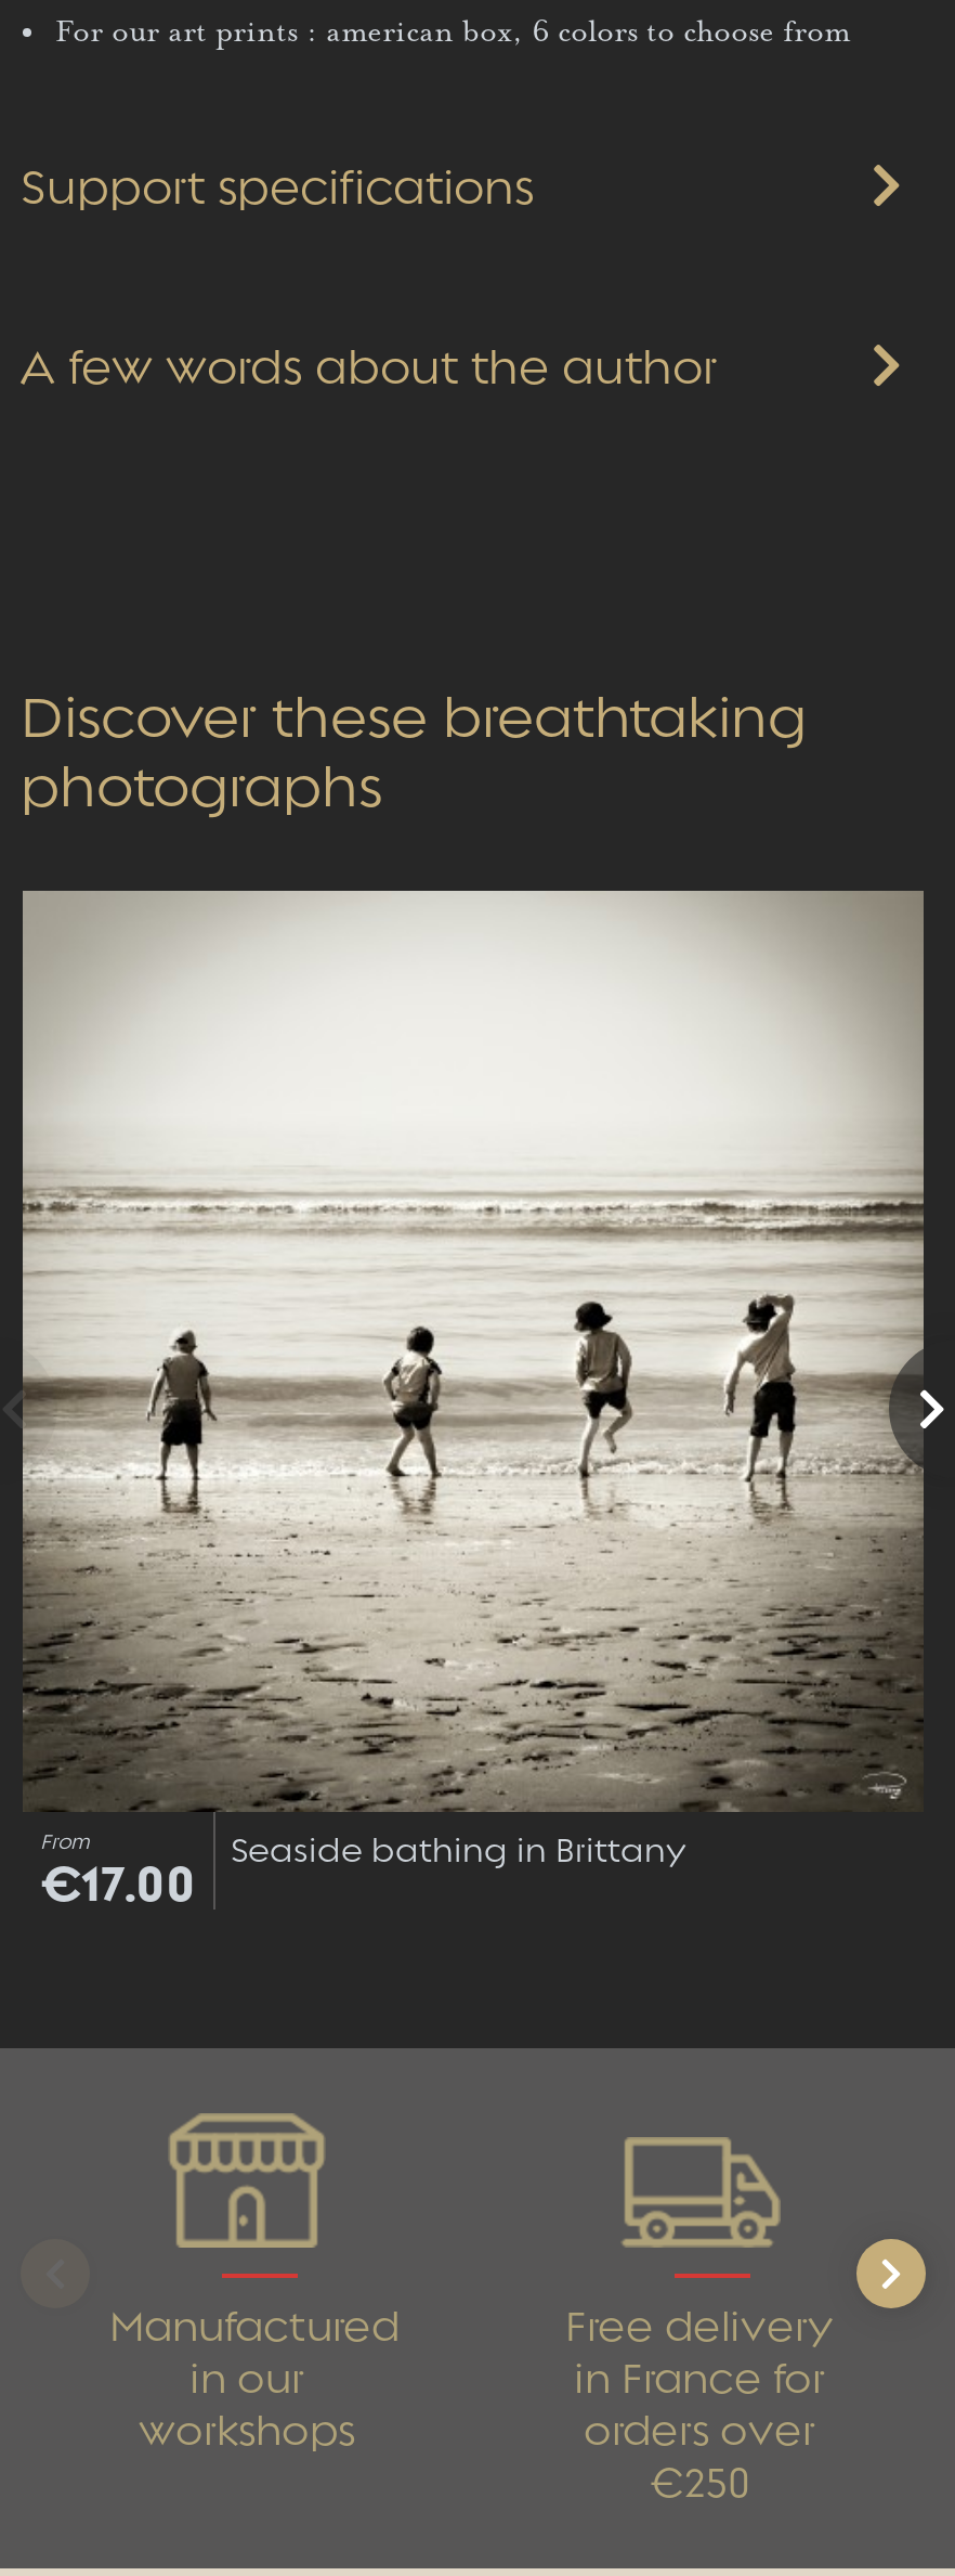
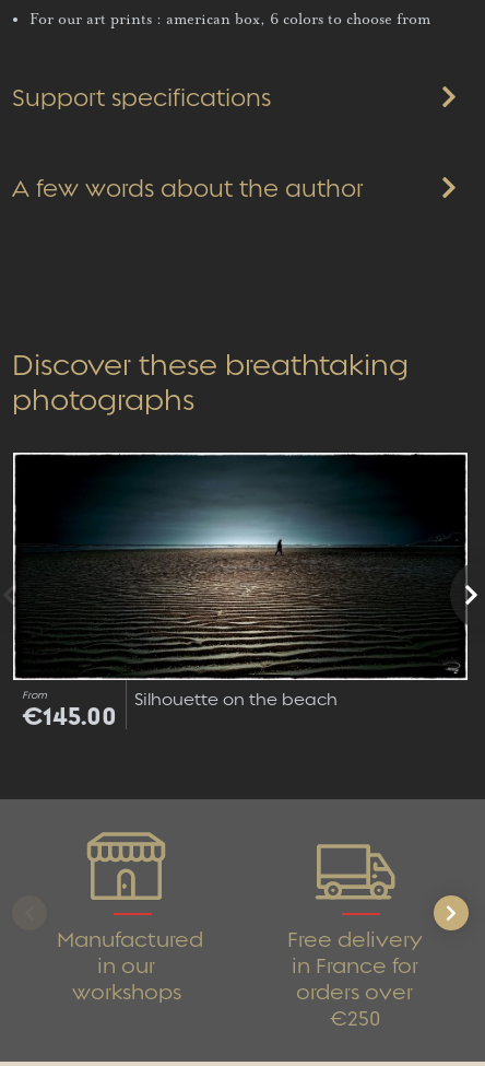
[21,889,945,1871] [image] | Seaside bathing in Brittany -> [12,453,478,709] [image] | Silhouette on the beach
[40,1854,196,1914] €17.00 -> [22,700,117,731] €145.00

